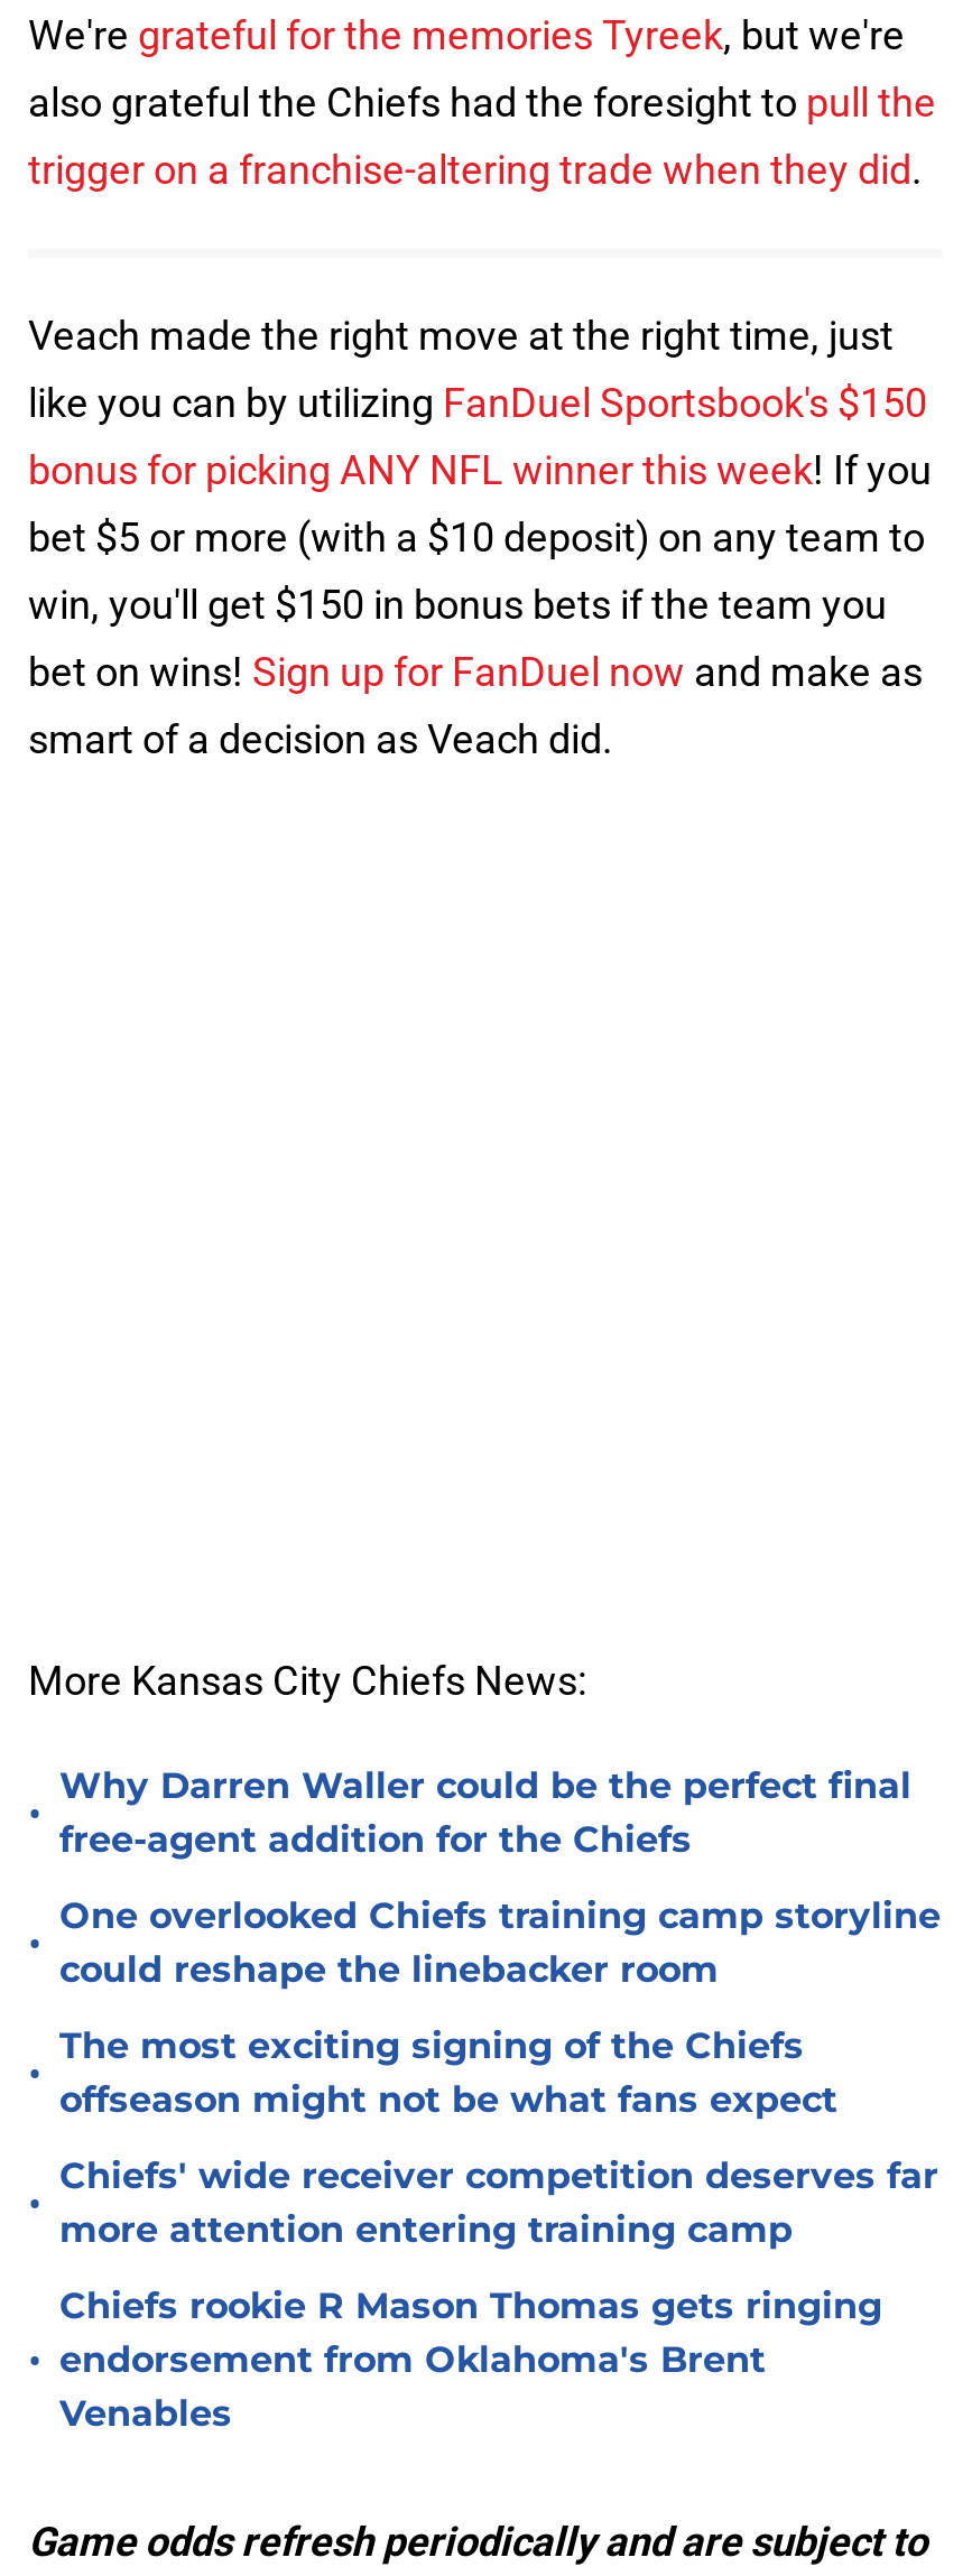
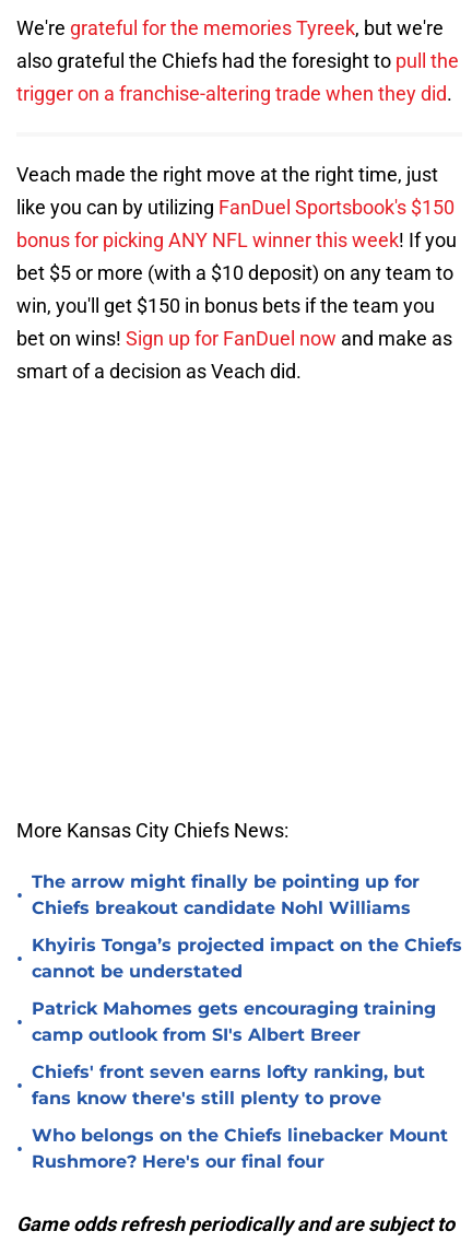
[59,1764,911,1861] Why Darren Waller could be the perfect final | free-agent addition for the Chiefs -> [32,871,420,918] The arrow might finally be pointing up for | Chiefs breakout candidate Nohl Williams
[59,1894,941,1991] One overlooked Chiefs training camp storyline | could reshape the linebacker room -> [32,935,462,982] Khyiris Tonga’s projected impact on the Chiefs | cannot be understated
[59,2024,837,2121] The most exciting signing of the Chiefs | offseason might not be what fans expect -> [32,998,436,1045] Patrick Mahomes gets encouraging training | camp outlook from SI's Albert Breer
[59,2155,938,2251] Chiefs' wide receiver competition deserves far | more attention entering training camp -> [32,1062,425,1109] Chiefs' front seven earns lofty ranking, but | fans know there's still plenty to prove
[59,2285,882,2435] Chiefs rookie R Mason Thomas gets ringing | endorsement from Oklahoma's Brent | Venables -> [32,1125,448,1172] Who belongs on the Chiefs linebacker Mount | Rushmore? Here's our final four

